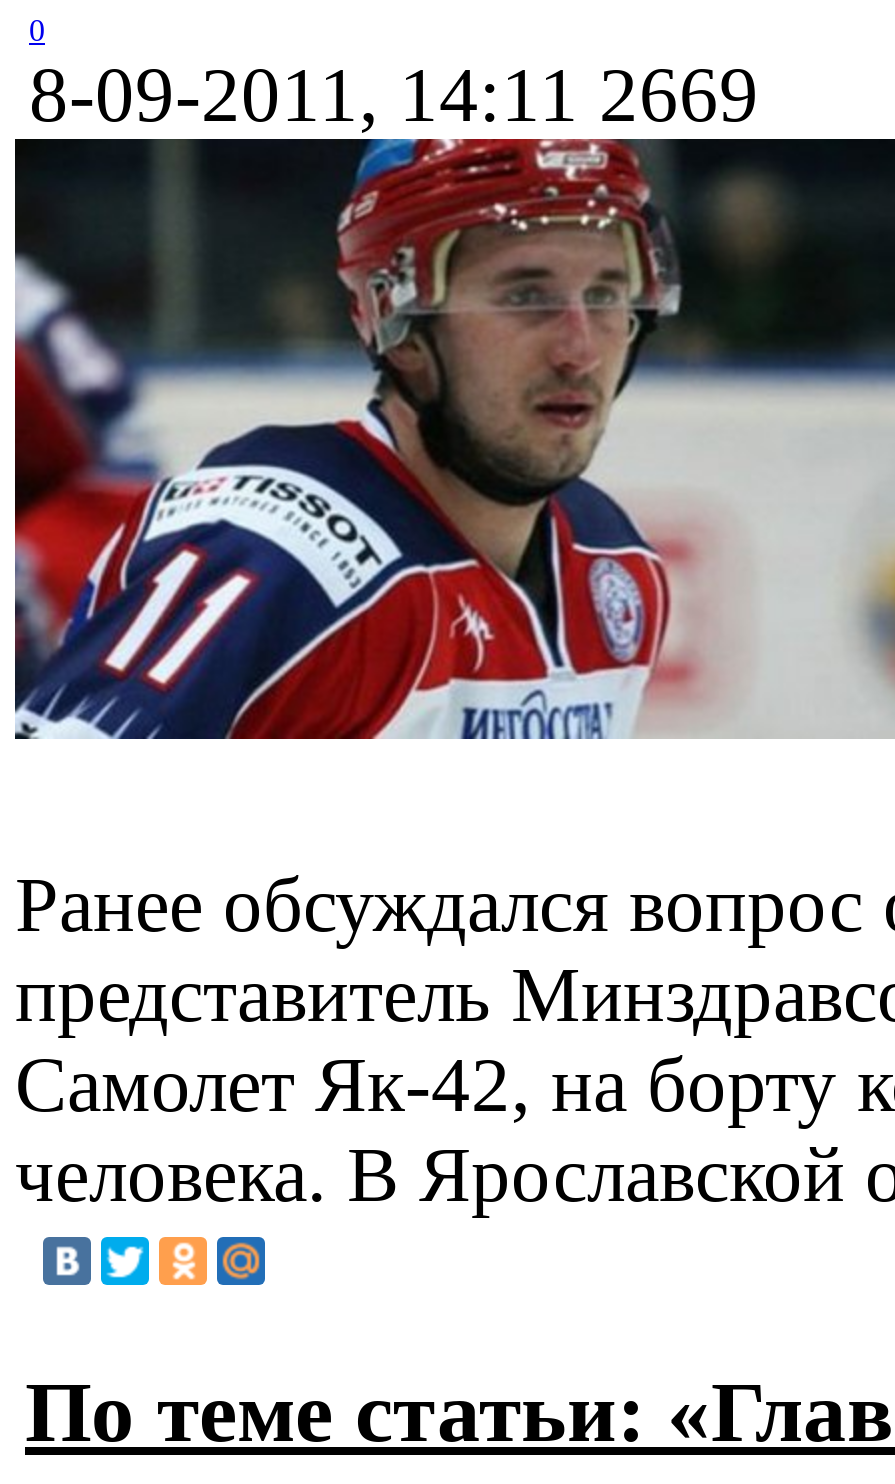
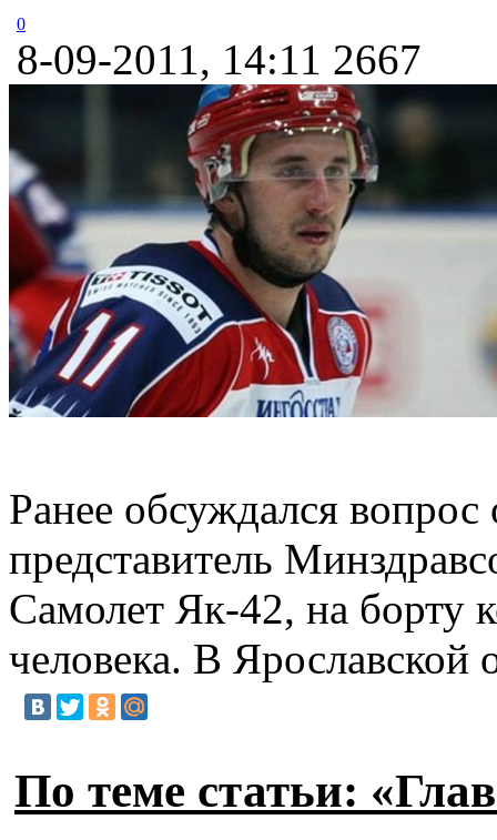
[29,51,759,137] 8-09-2011, 14:11 2669 -> [17,35,422,83] 8-09-2011, 14:11 2667

